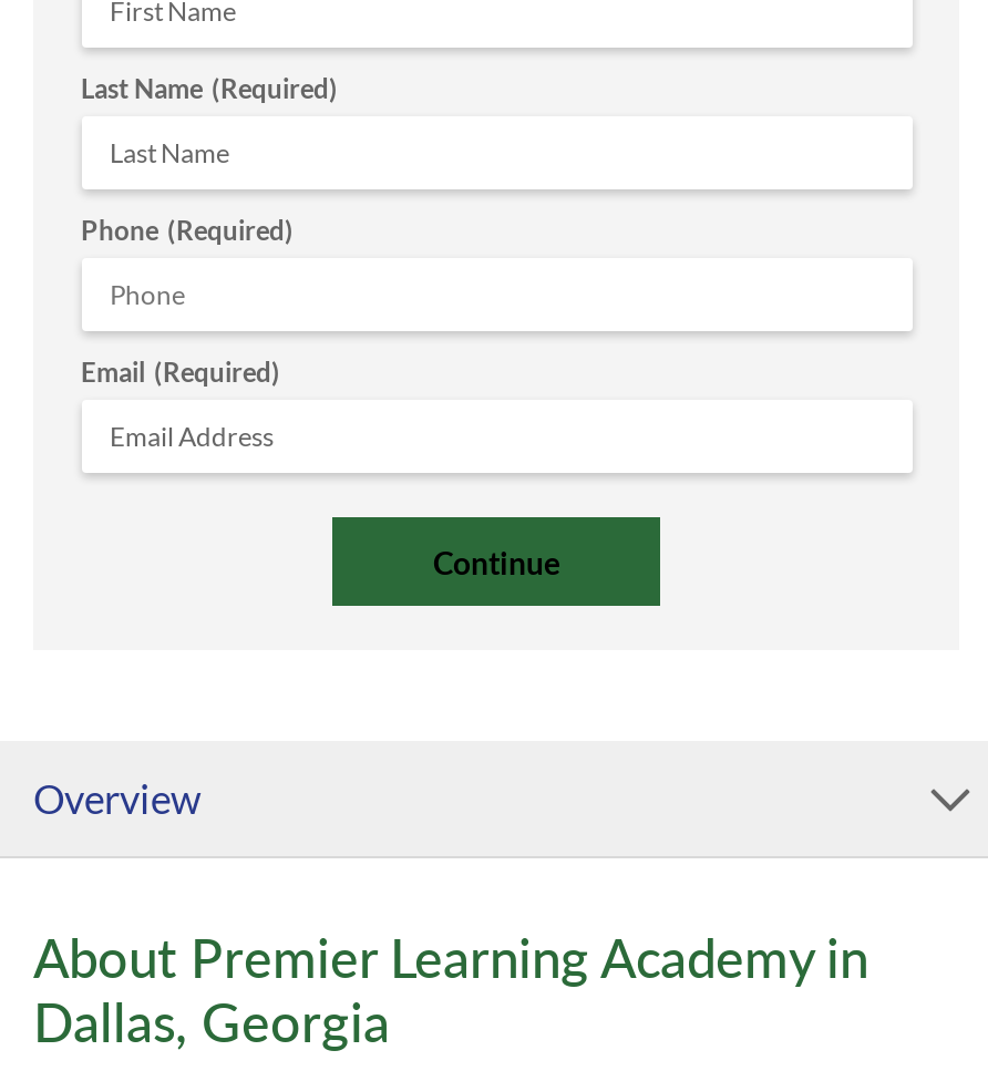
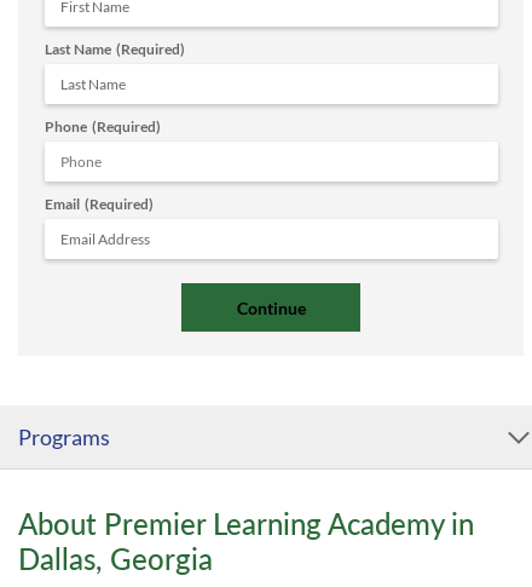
[33,774,202,822] Overview -> [18,423,110,450] Programs

